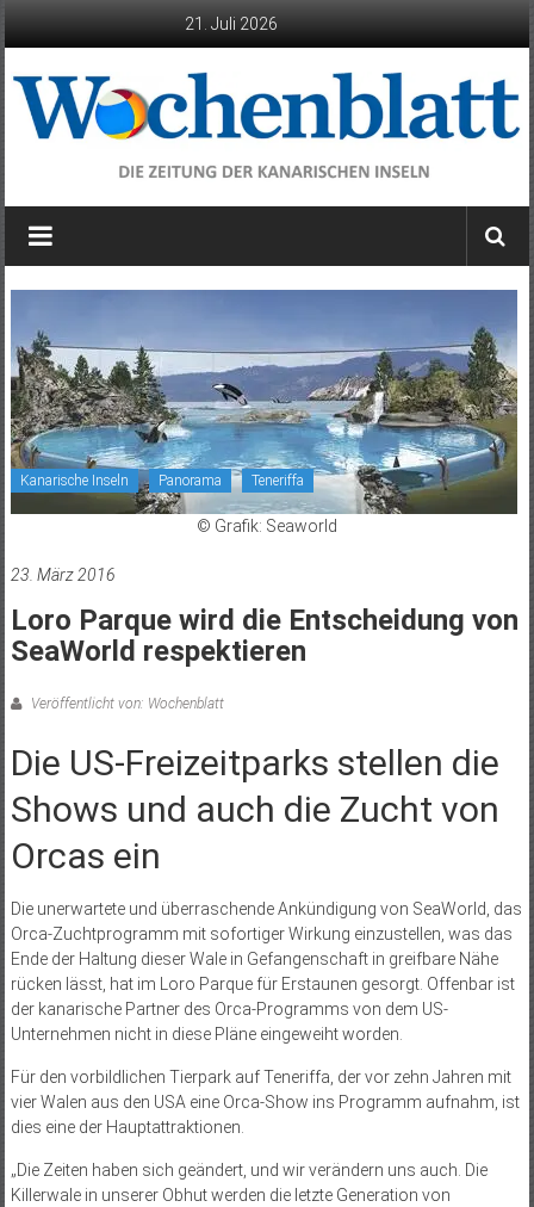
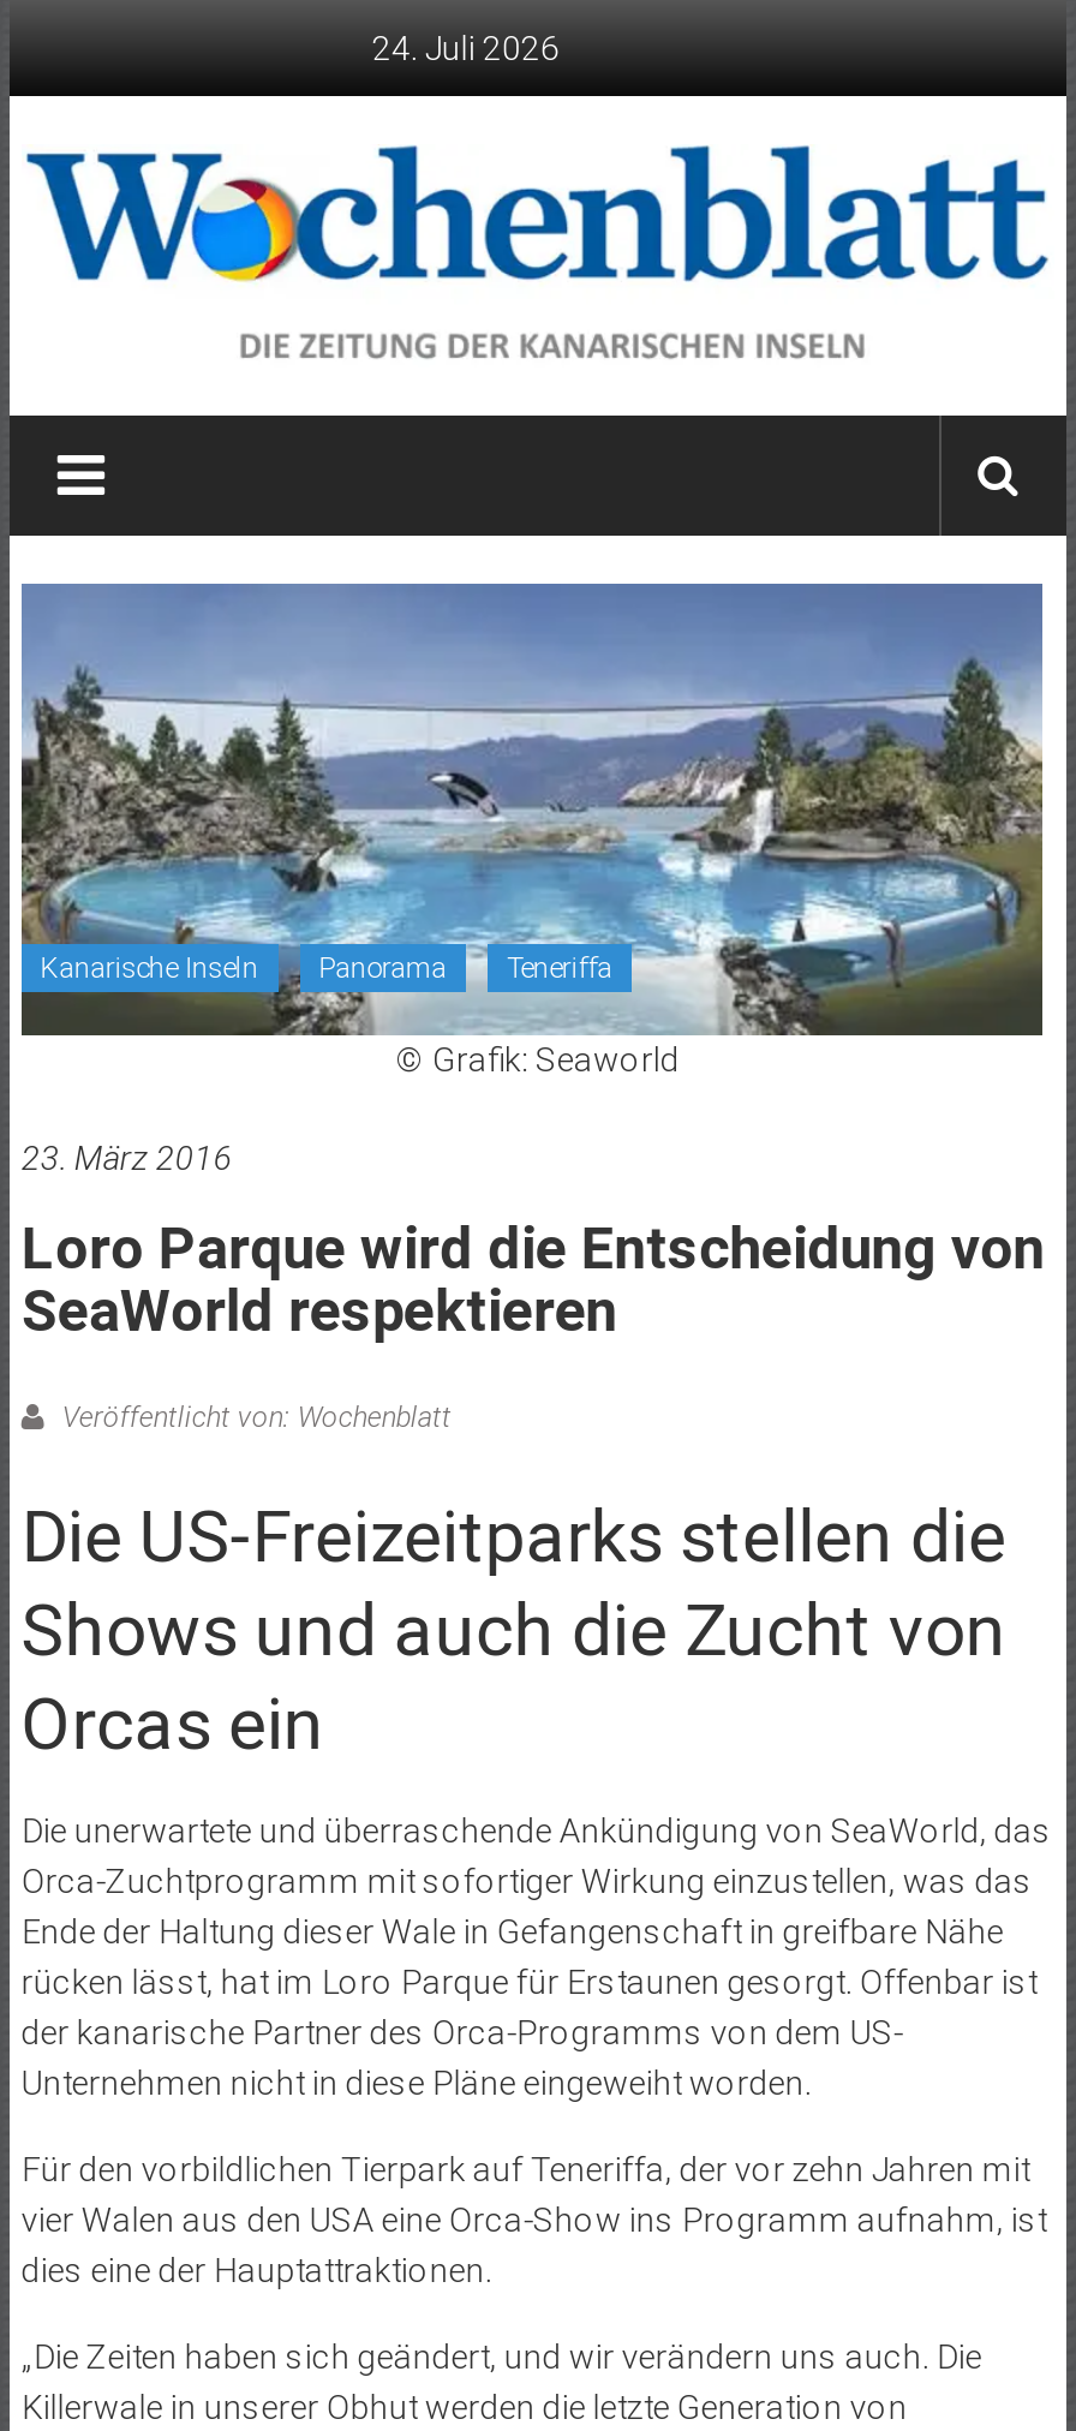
[185,14,278,33] 21. Juli 2026 -> [372,29,559,67] 24. Juli 2026

